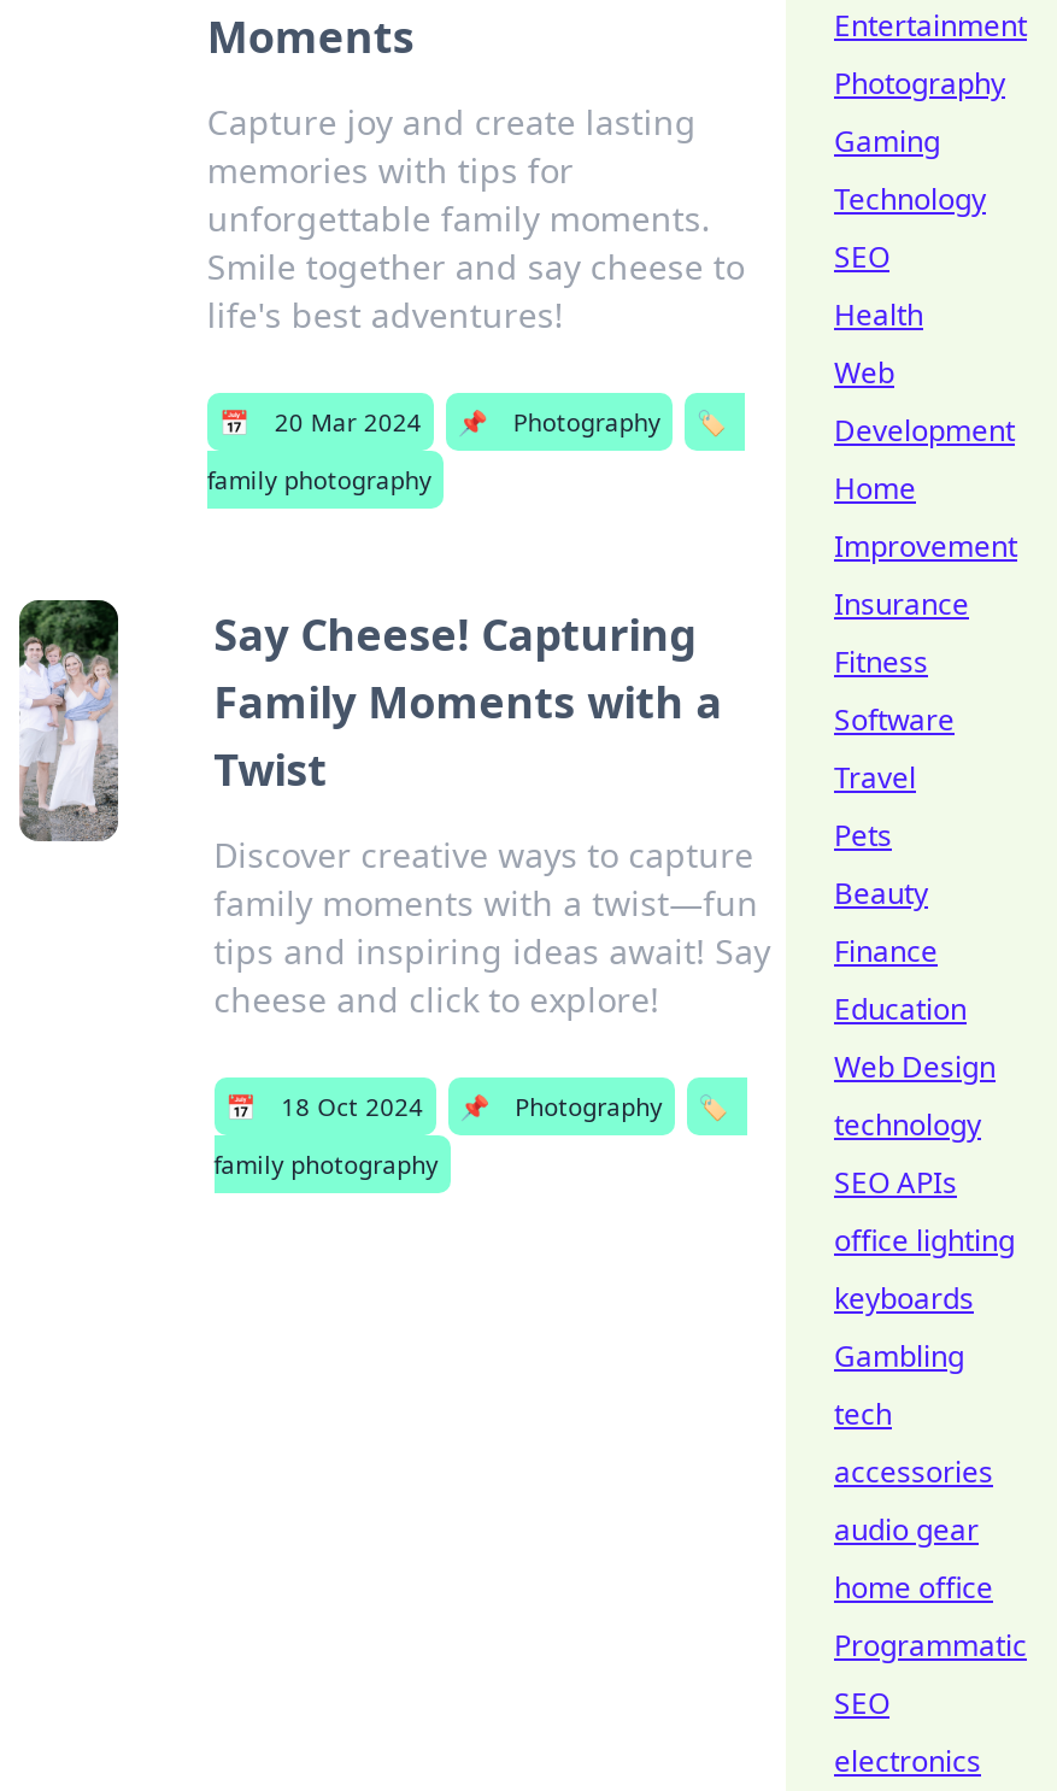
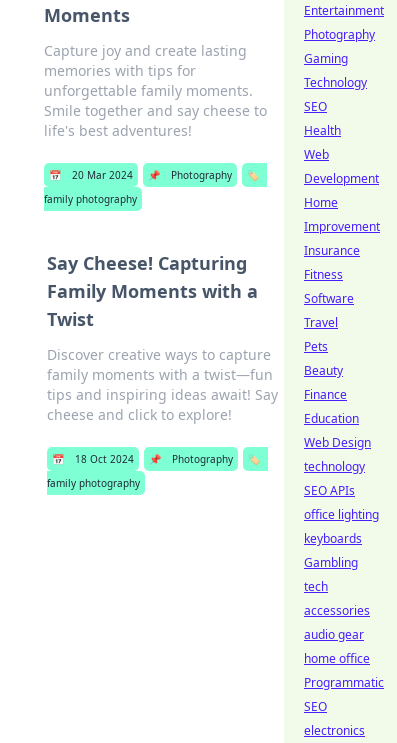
[17,598,121,844] [image] -> none

